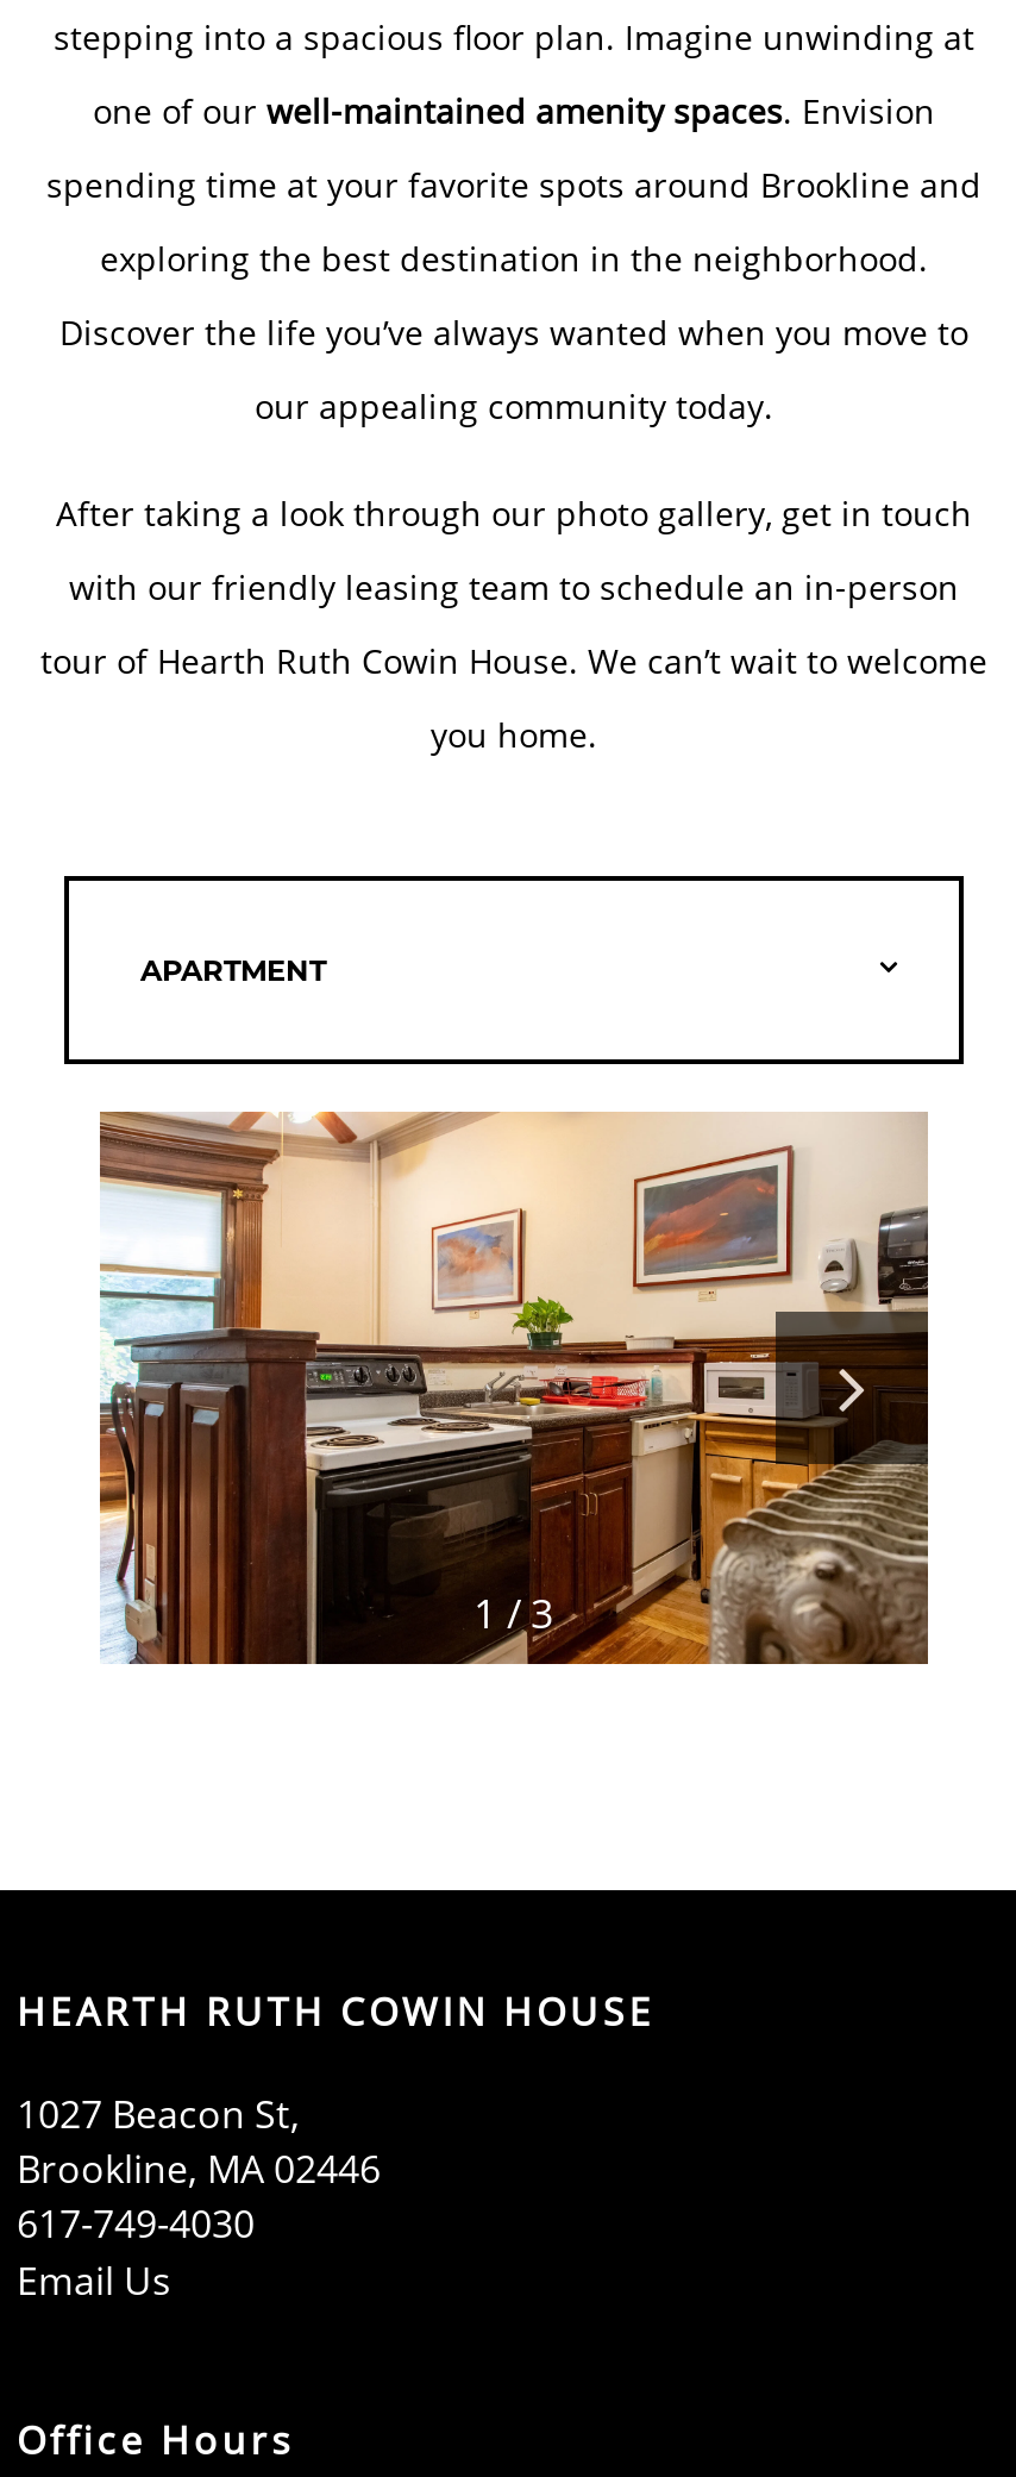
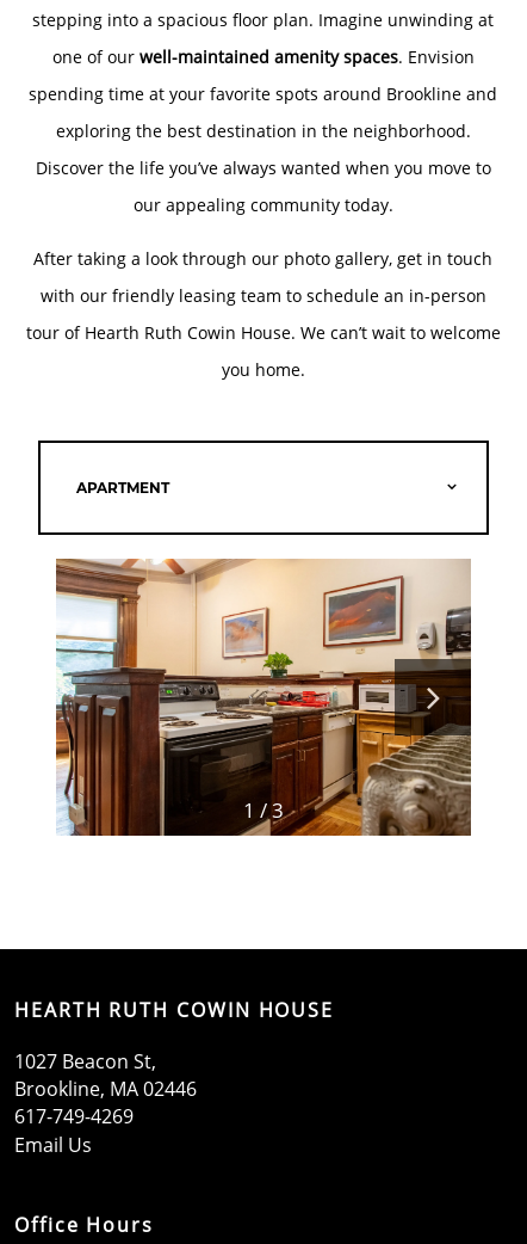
[17,2197,255,2250] 617-749-4030 -> [14,1103,134,1129] 617-749-4269

